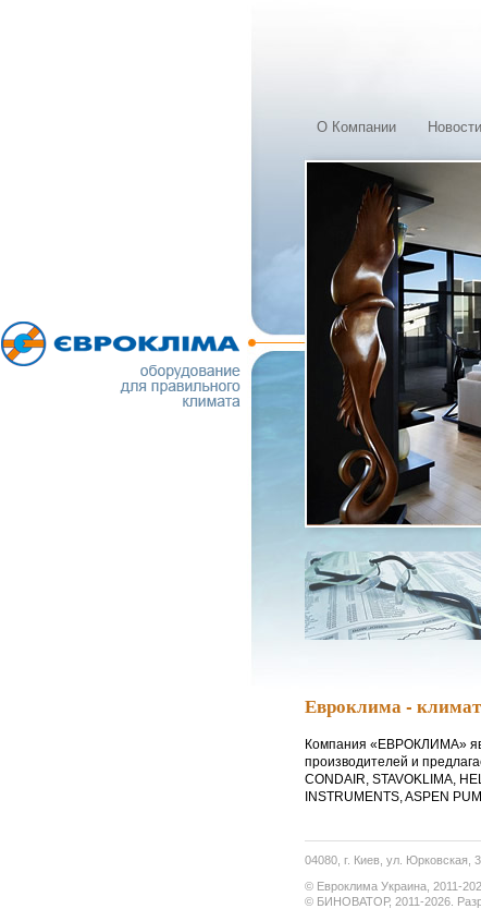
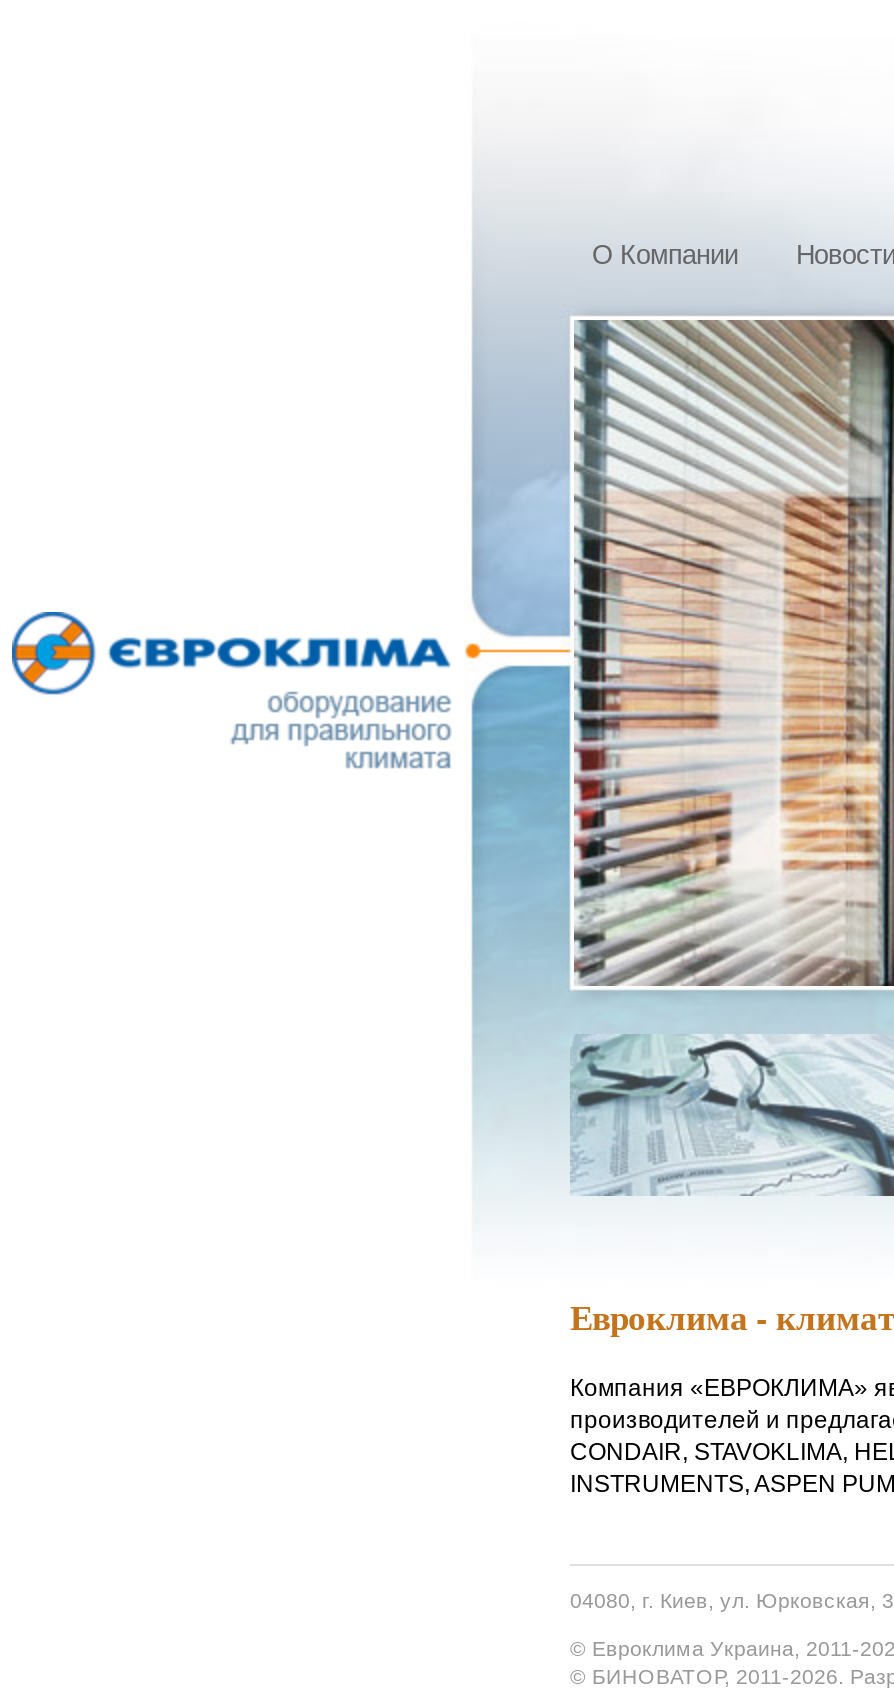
[306,161,478,526] [image] -> [572,318,888,988] [image]

